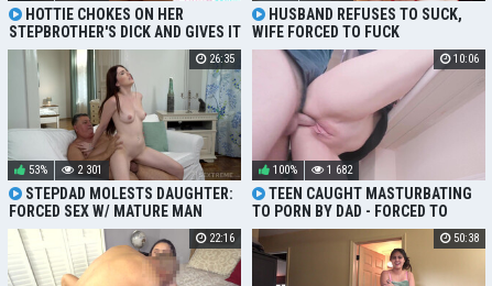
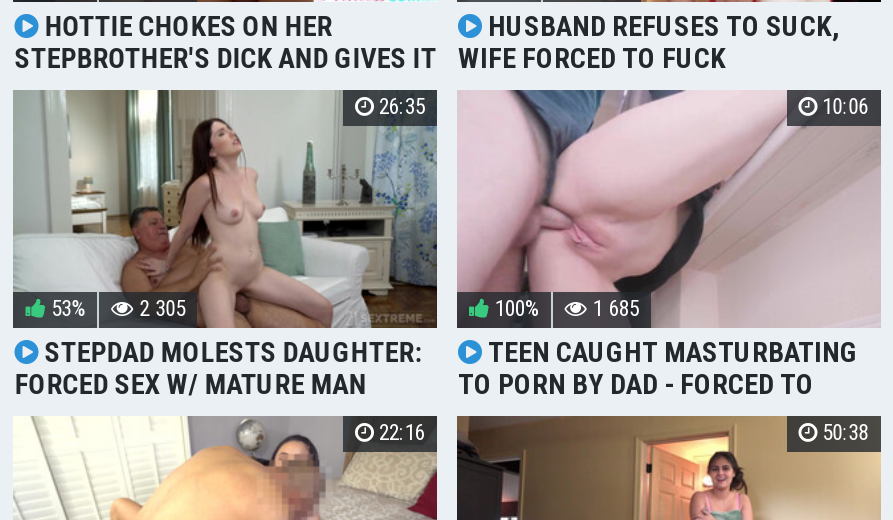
[26,162,103,177] 53% 2 301 -> [45,295,185,321] 53% 2 305
[270,162,352,177] 100% 1 682 -> [489,295,639,321] 100% 1 685

